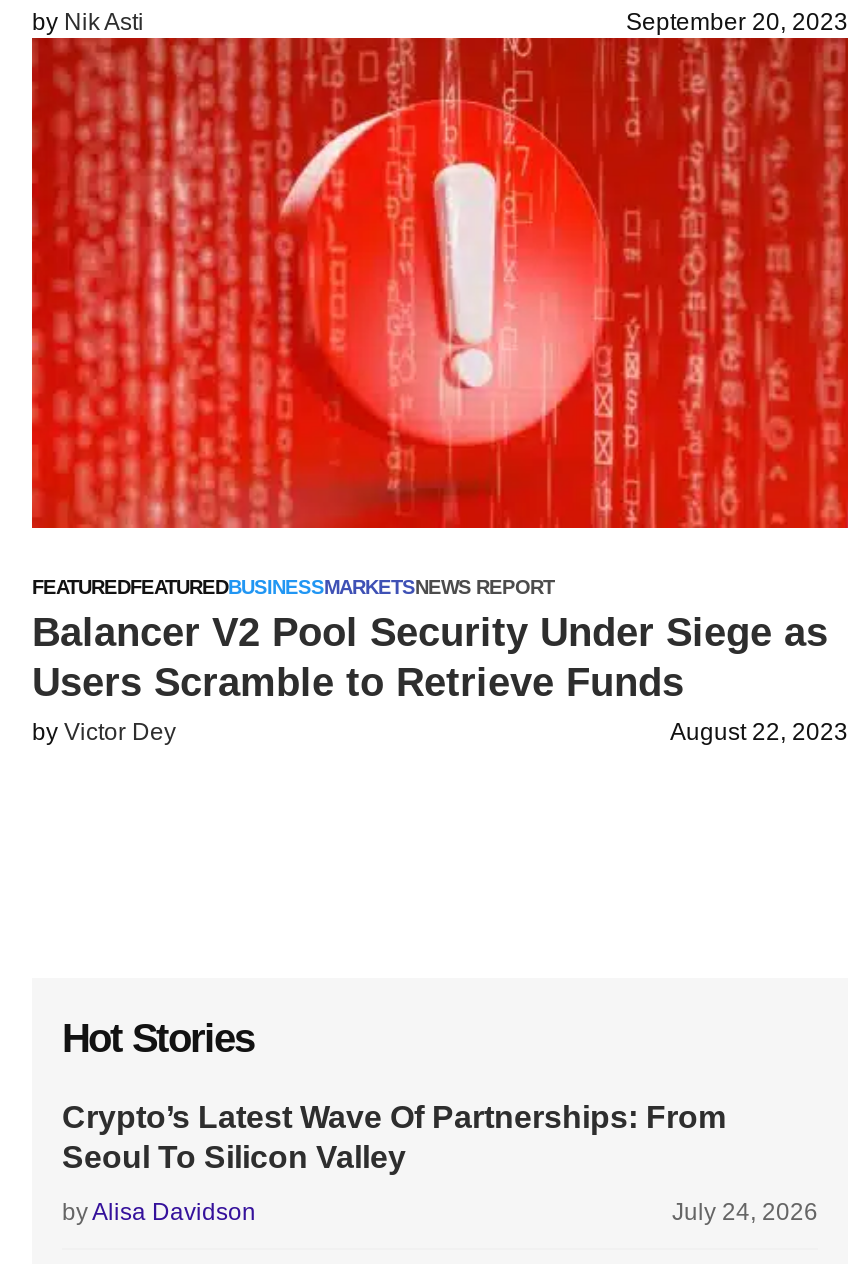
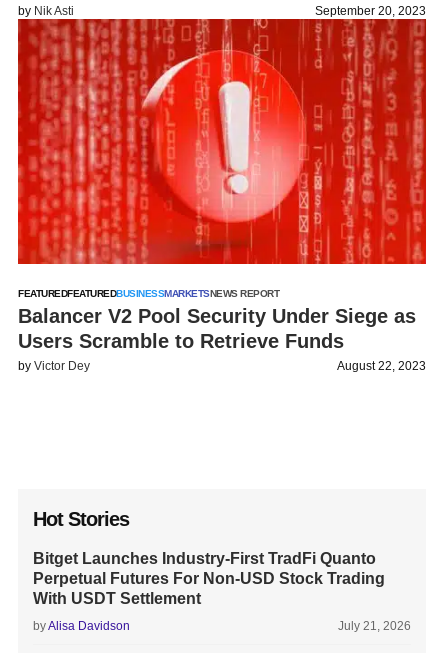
[62,1100,726,1174] Crypto’s Latest Wave Of Partnerships: From | Seoul To Silicon Valley -> [33,550,385,607] Bitget Launches Industry-First TradFi Quanto | Perpetual Futures For Non-USD Stock Trading | With USDT Settlement
[672,1198,818,1226] July 24, 2026 -> [338,619,411,633] July 21, 2026

